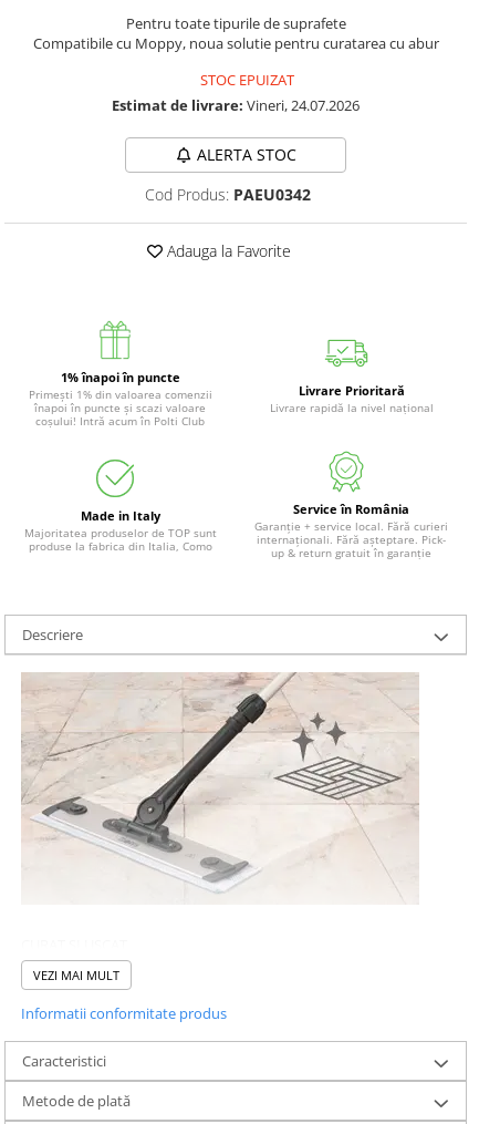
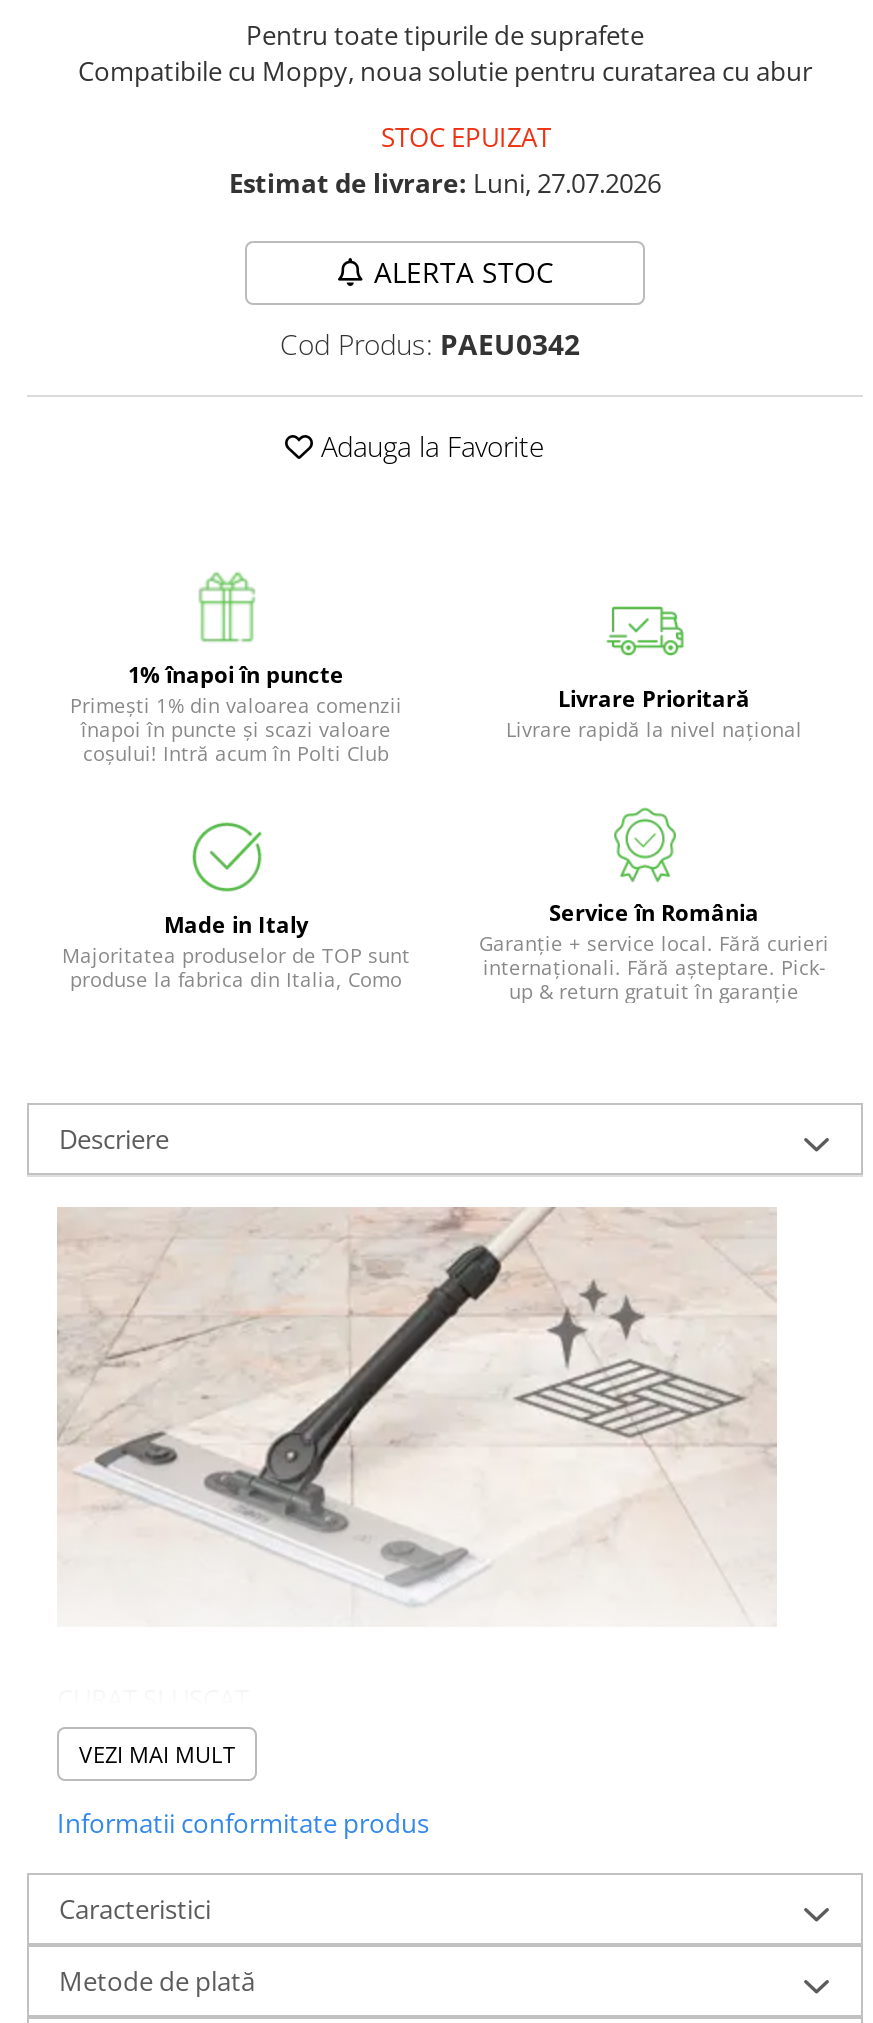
[112,95,360,115] Estimat de livrare: Vineri, 24.07.2026 -> [229,165,661,201] Estimat de livrare: Luni, 27.07.2026

